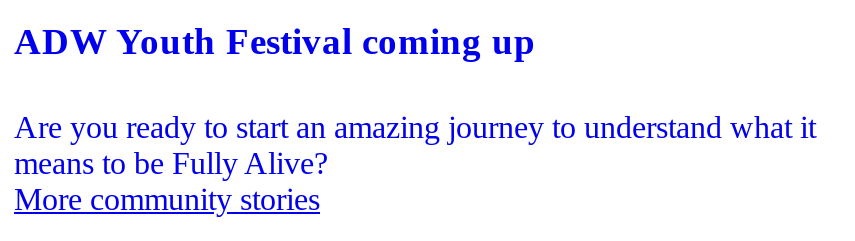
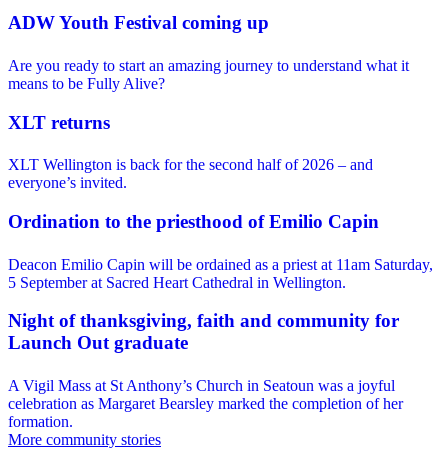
none -> [8,111,433,430] XLT returns | XLT Wellington is back for the second half of 2026 – and | everyone’s invited. | Ordination to the priesthood of Emilio Capin | Deacon Emilio Capin will be ordained as a priest at 11am Saturday, | 5 September at Sacred Heart Cathedral in Wellington. | Night of thanksgiving, faith and community for | Launch Out graduate | A Vigil Mass at St Anthony’s Church in Seatoun was a joyful | celebration as Margaret Bearsley marked the completion of her | formation.

